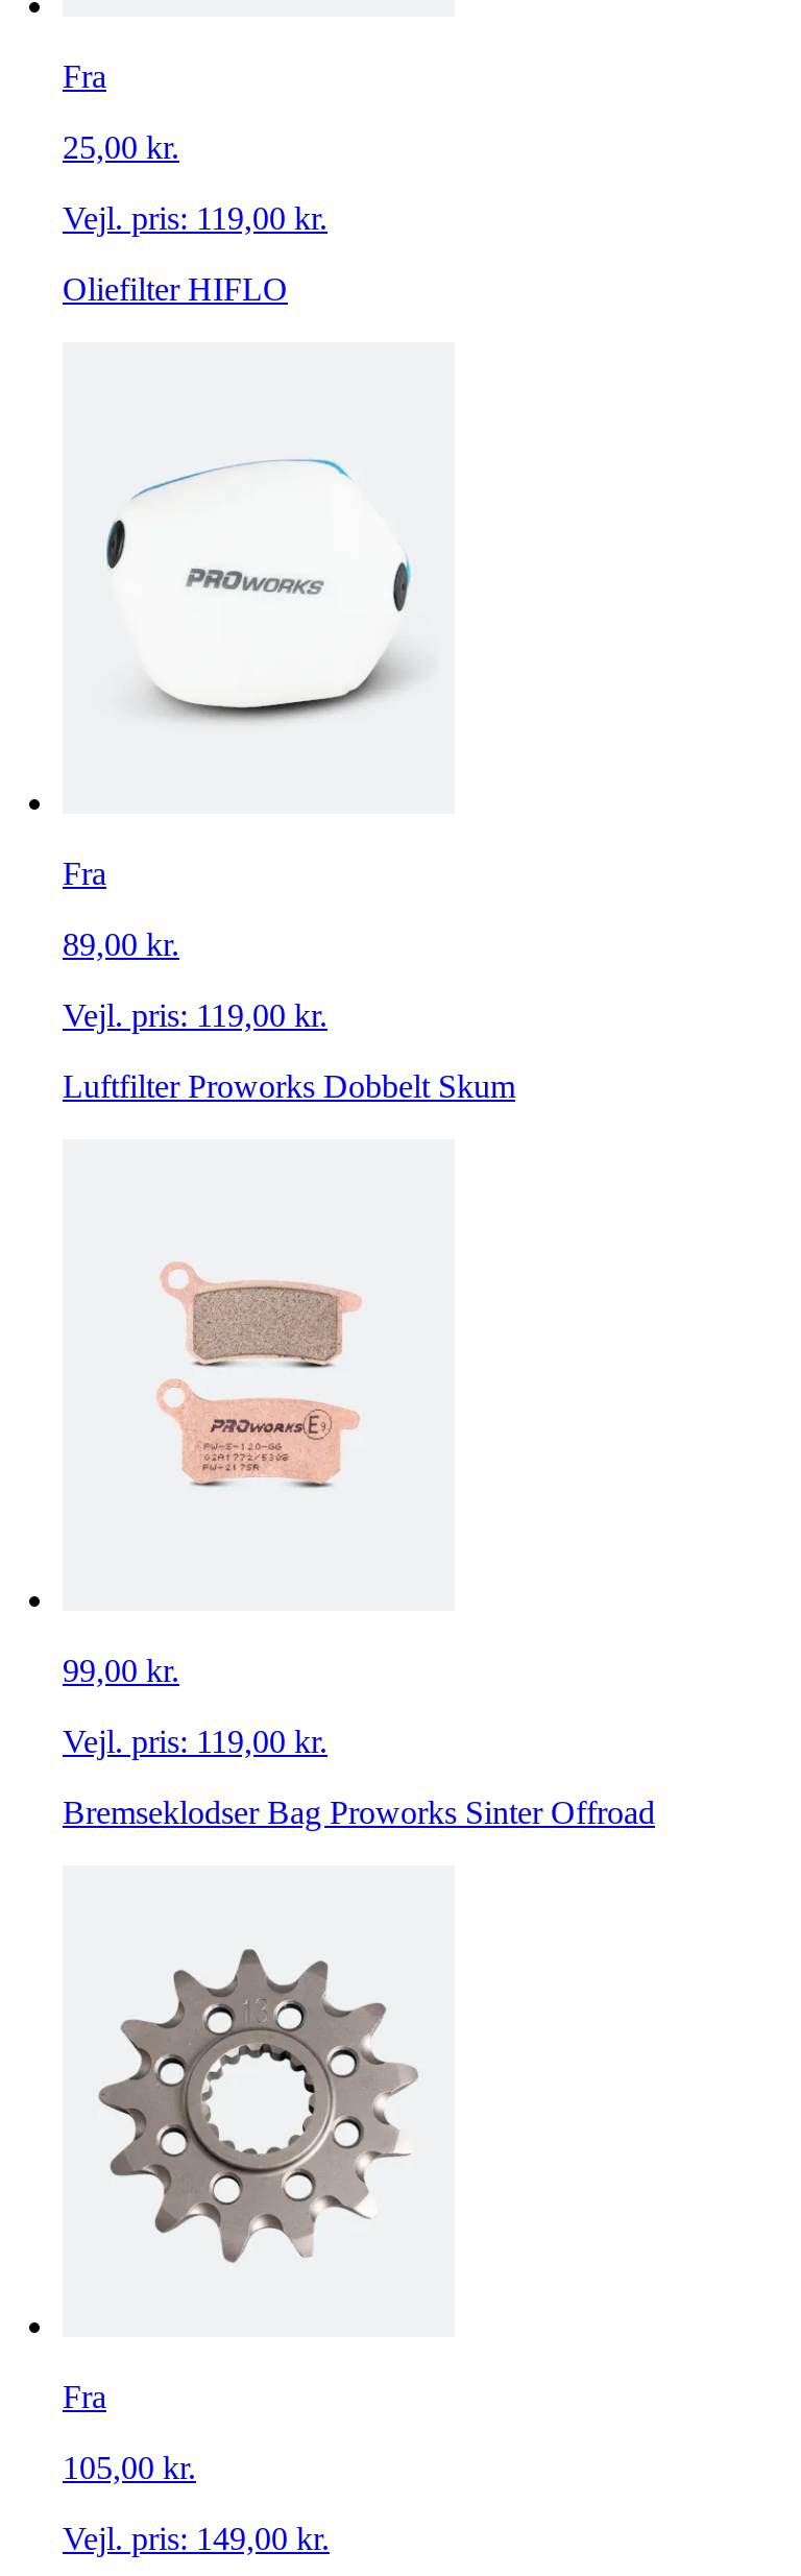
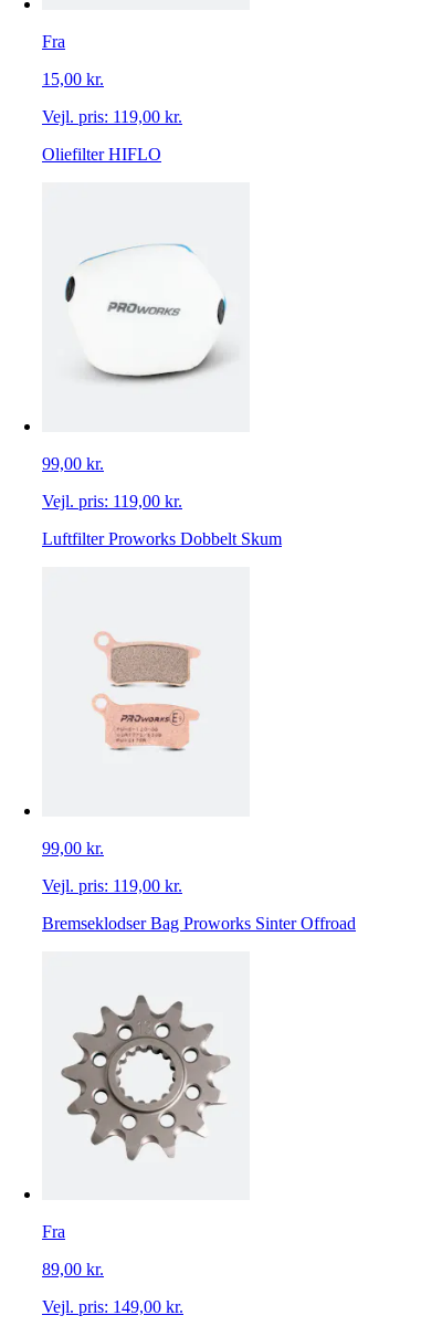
[63,130,179,166] 25,00 kr. -> [42,70,104,88] 15,00 kr.
[63,856,179,963] Fra | 89,00 kr. -> [42,454,104,473] 99,00 kr.
[63,2450,196,2485] 105,00 kr. -> [42,1260,104,1279] 89,00 kr.

